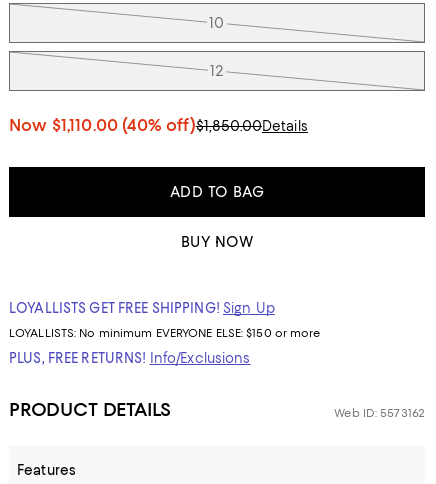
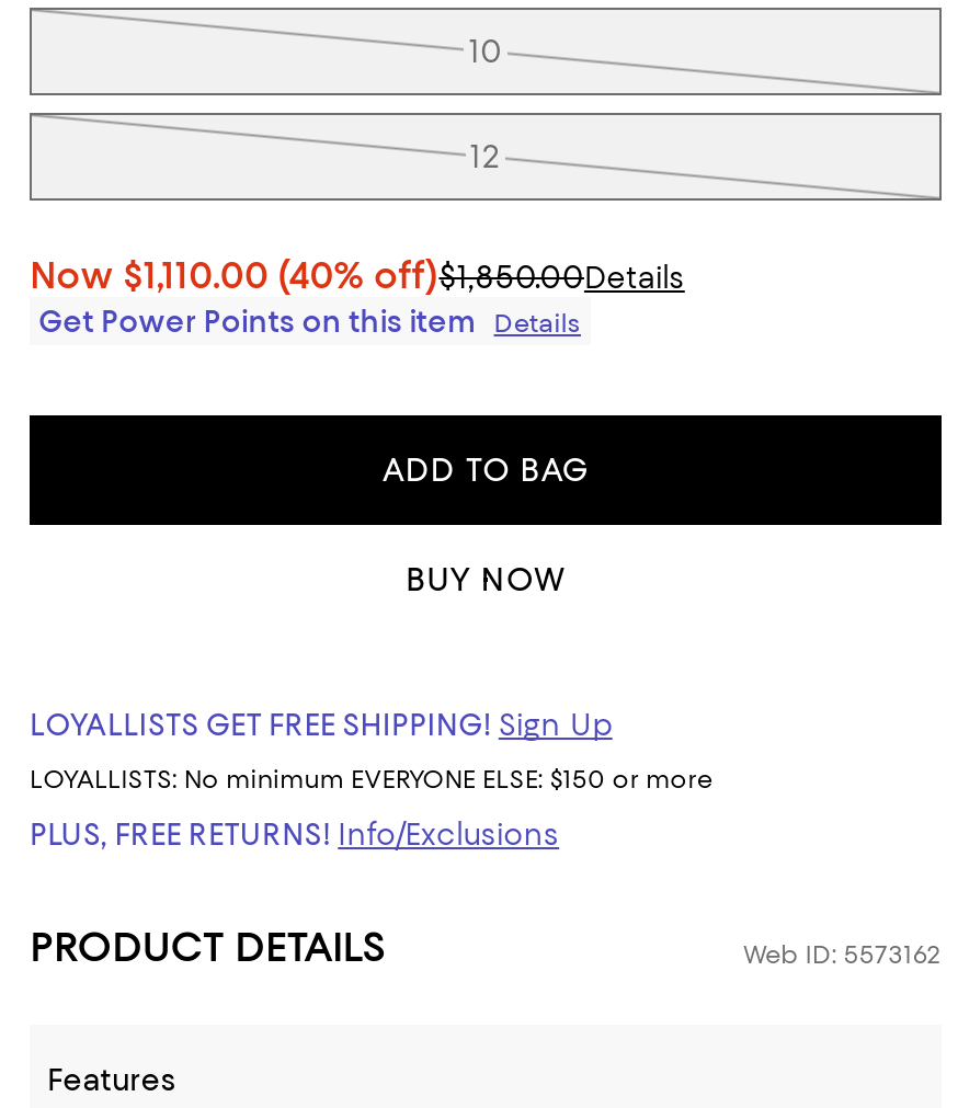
none -> [38,304,581,339] Get Power Points on this item Details

